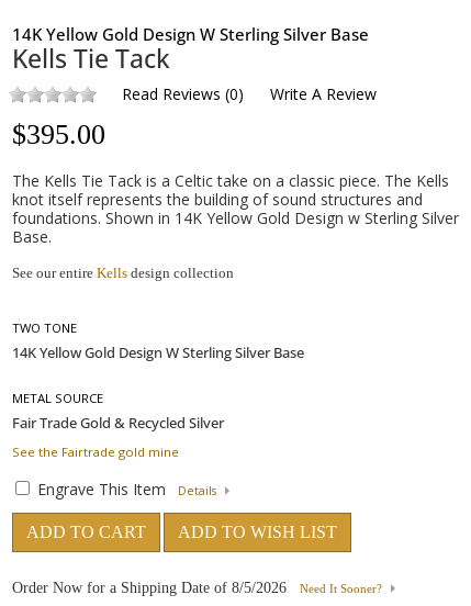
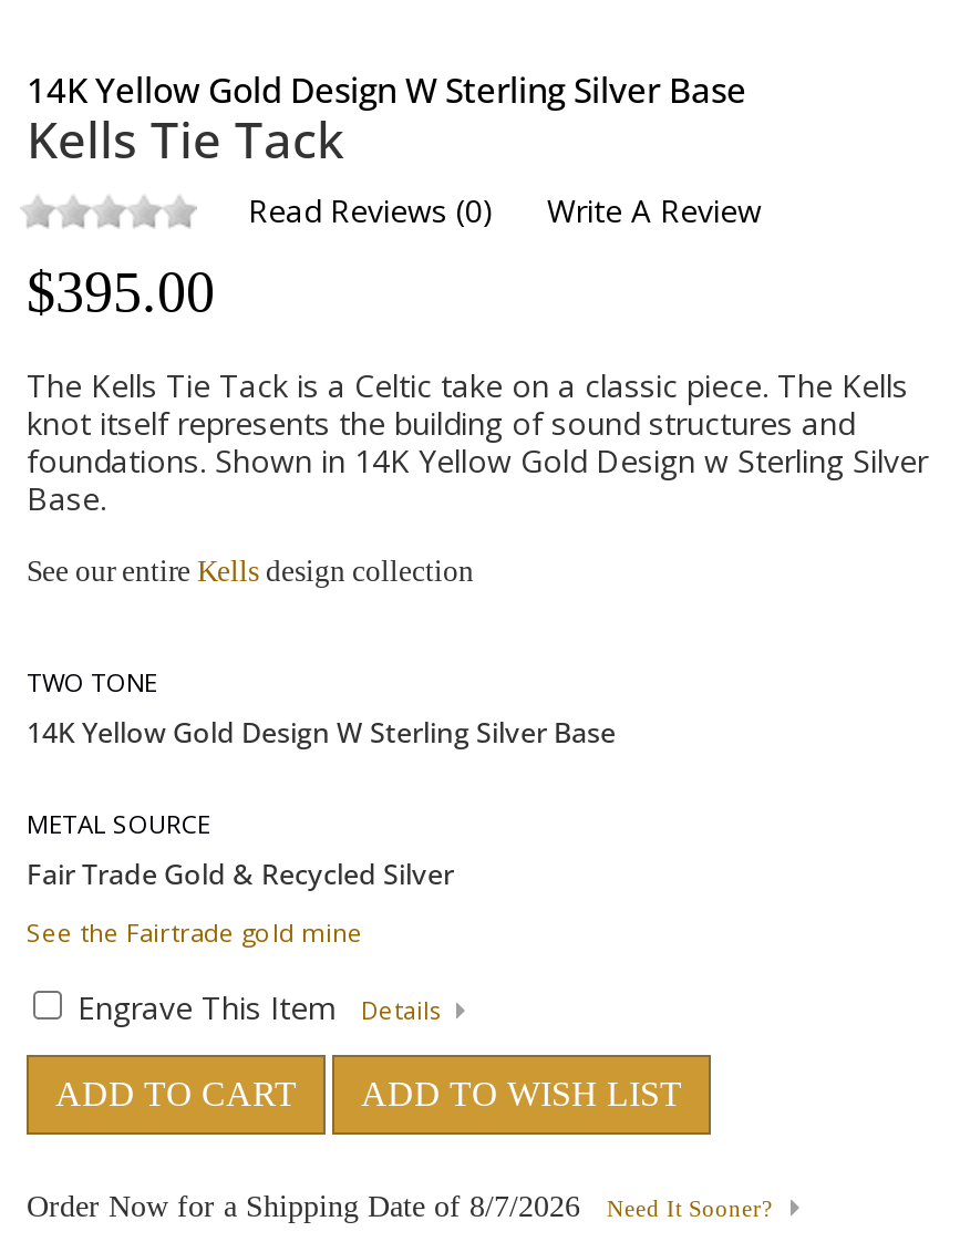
[12,580,287,596] Order Now for a Shipping Date of 8/5/2026 -> [27,1190,580,1223] Order Now for a Shipping Date of 8/7/2026

